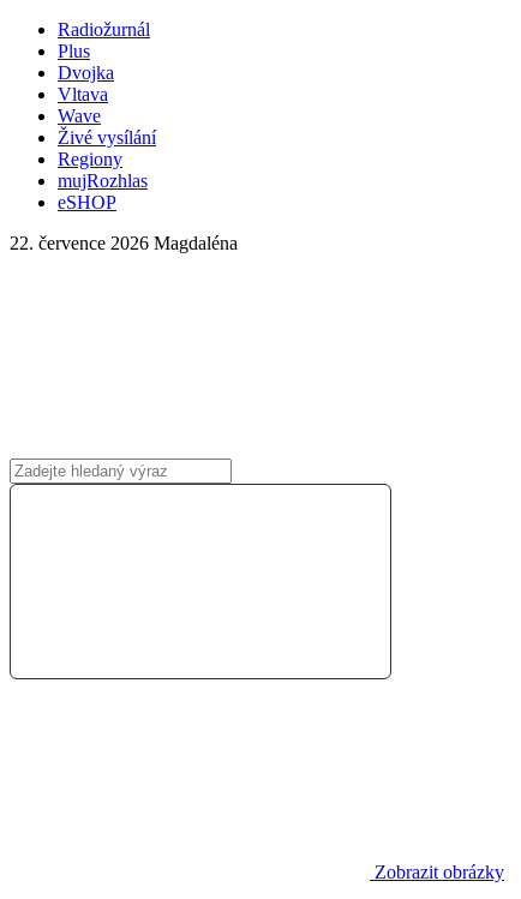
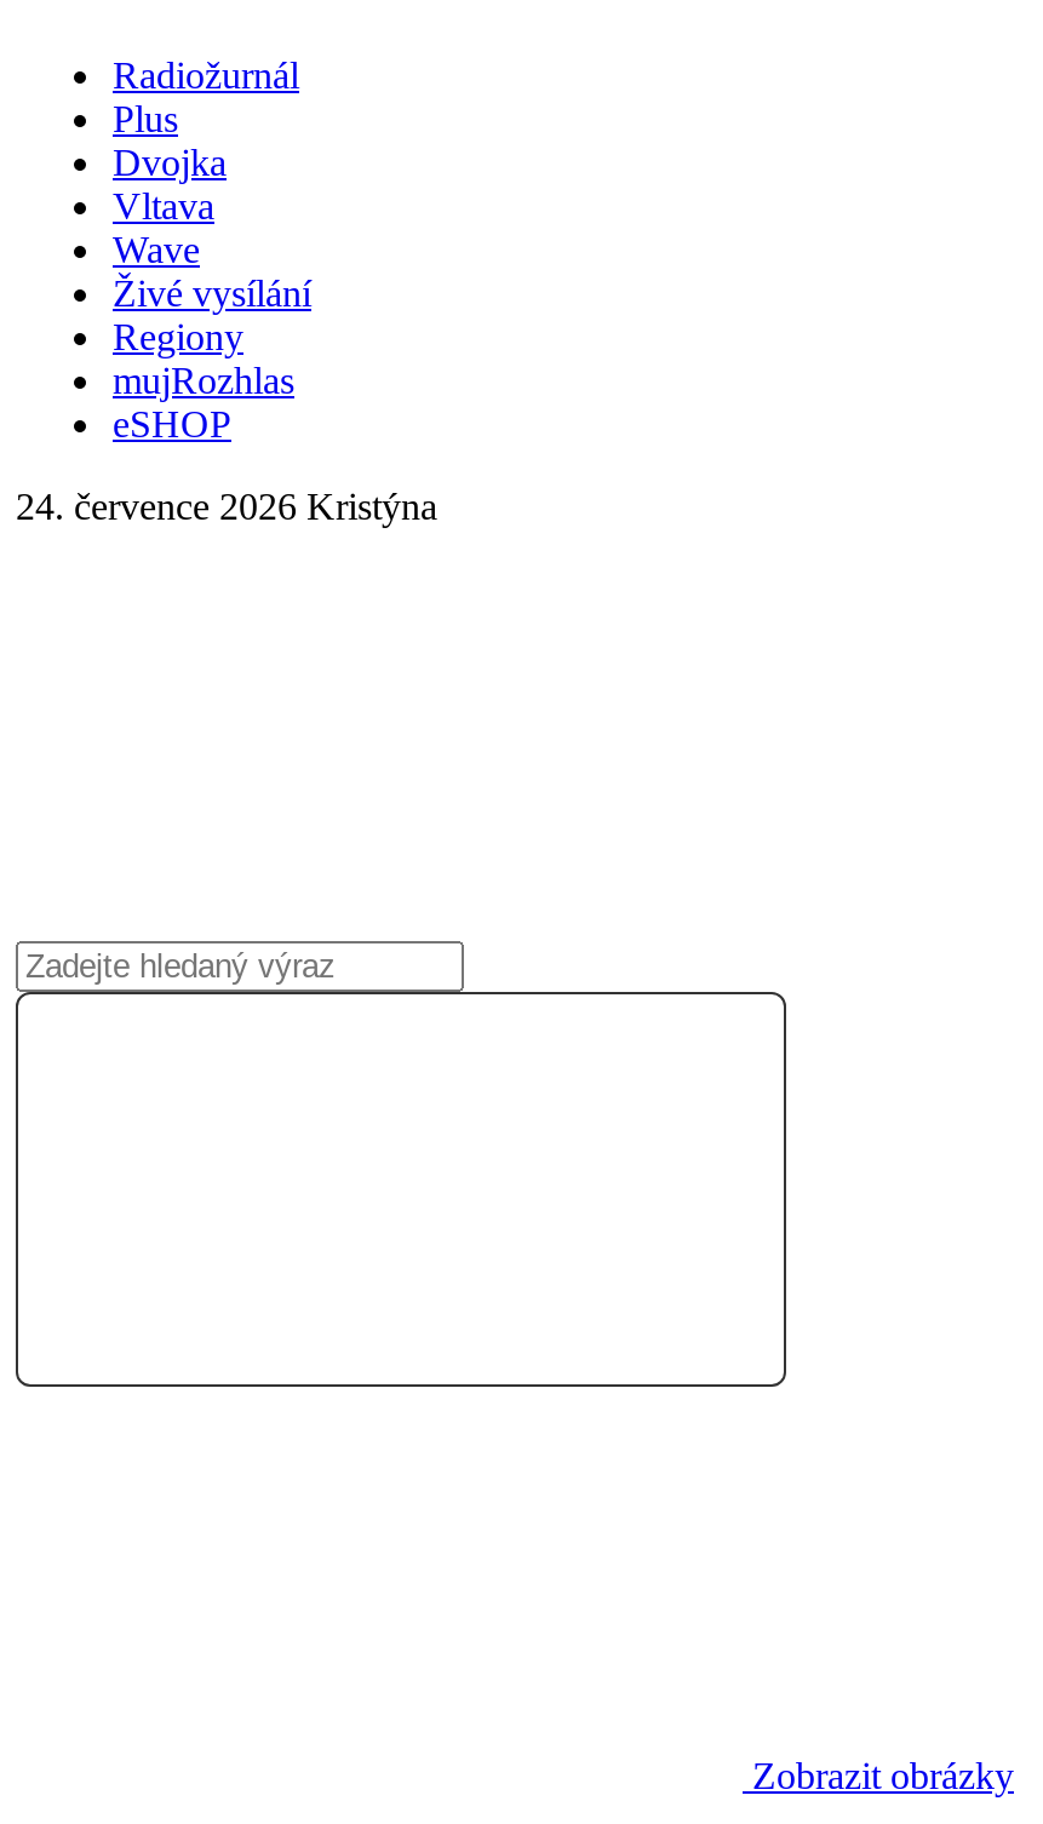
[10,233,238,253] 22. července 2026 Magdaléna -> [16,486,437,527] 24. července 2026 Kristýna

